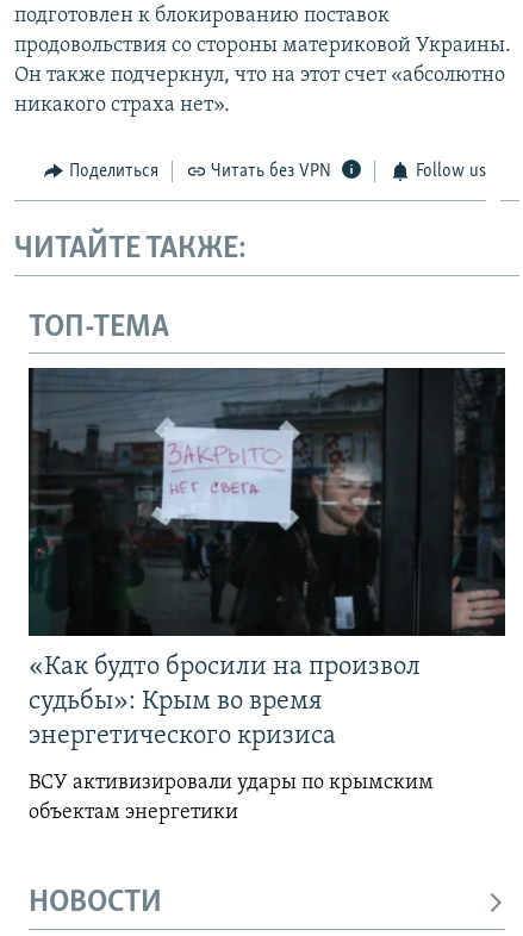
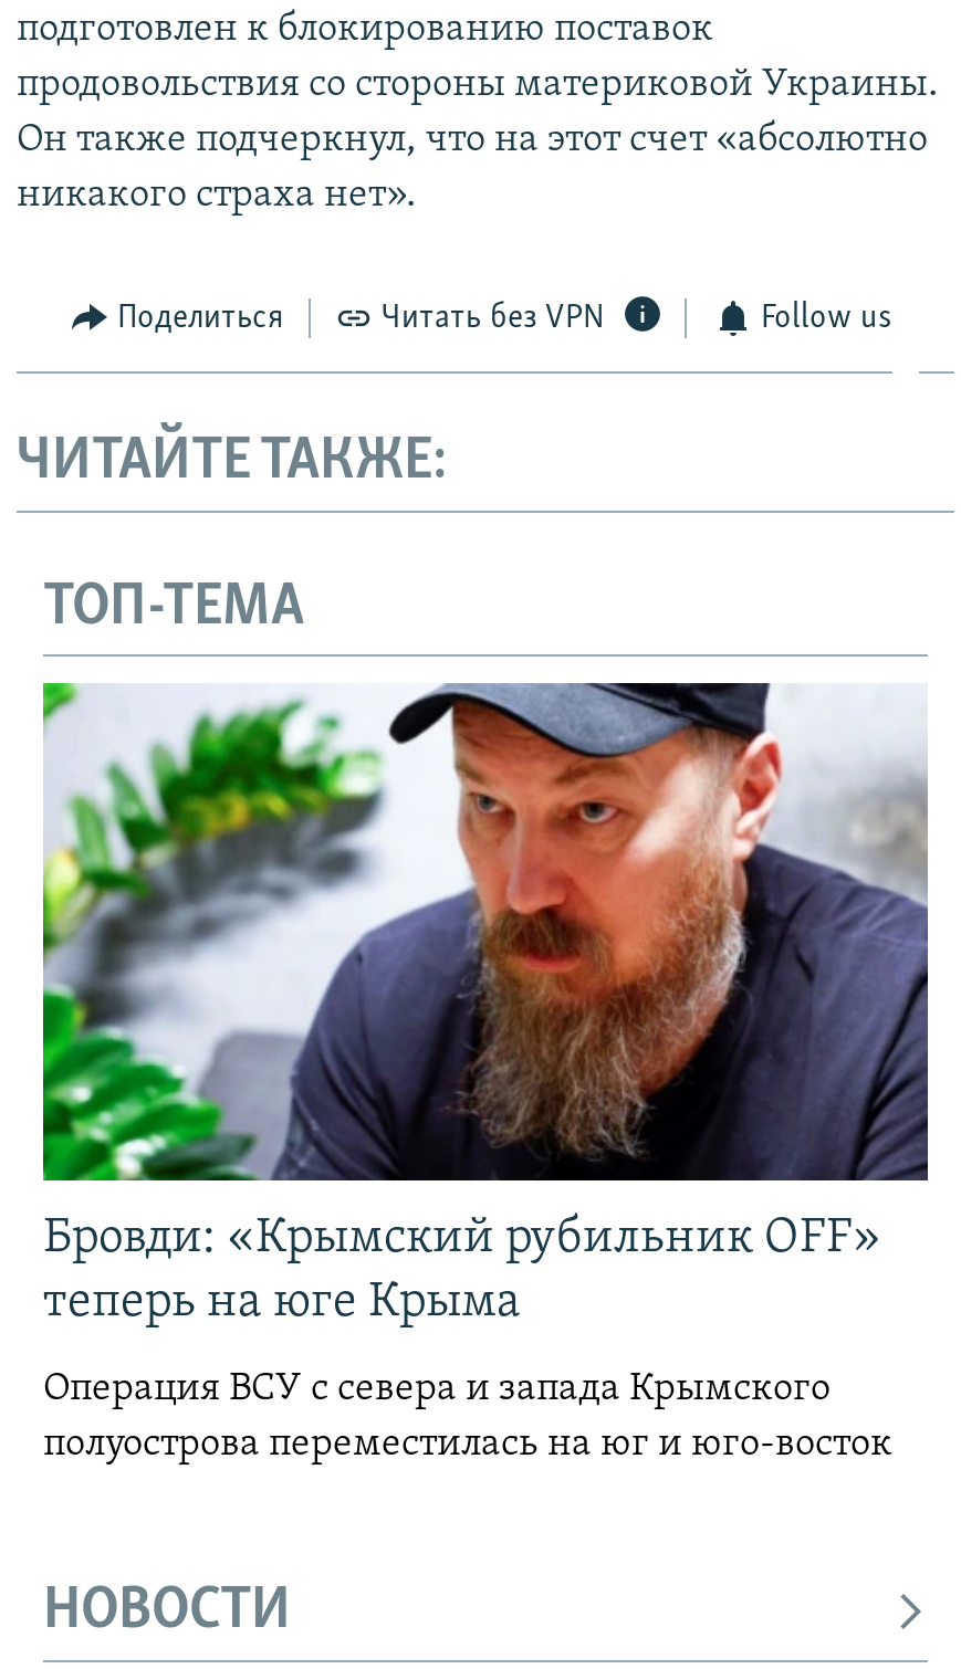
[27,367,506,751] [image] | «Как будто бросили на произвол | судьбы»: Крым во время | энергетического кризиса -> [41,681,930,1329] [image] | Бровди: «Крымский рубильник OFF» | теперь на юге Крыма
[29,772,434,825] ВСУ активизировали удары по крымским | объектам энергетики -> [43,1369,892,1467] Операция ВСУ с севера и запада Крымского | полуострова переместилась на юг и юго-восток

